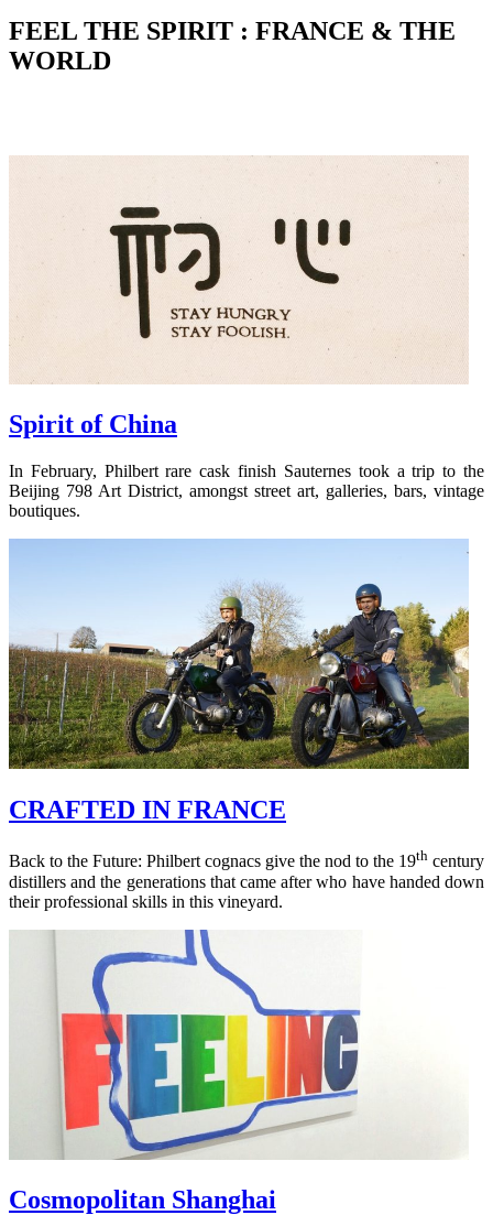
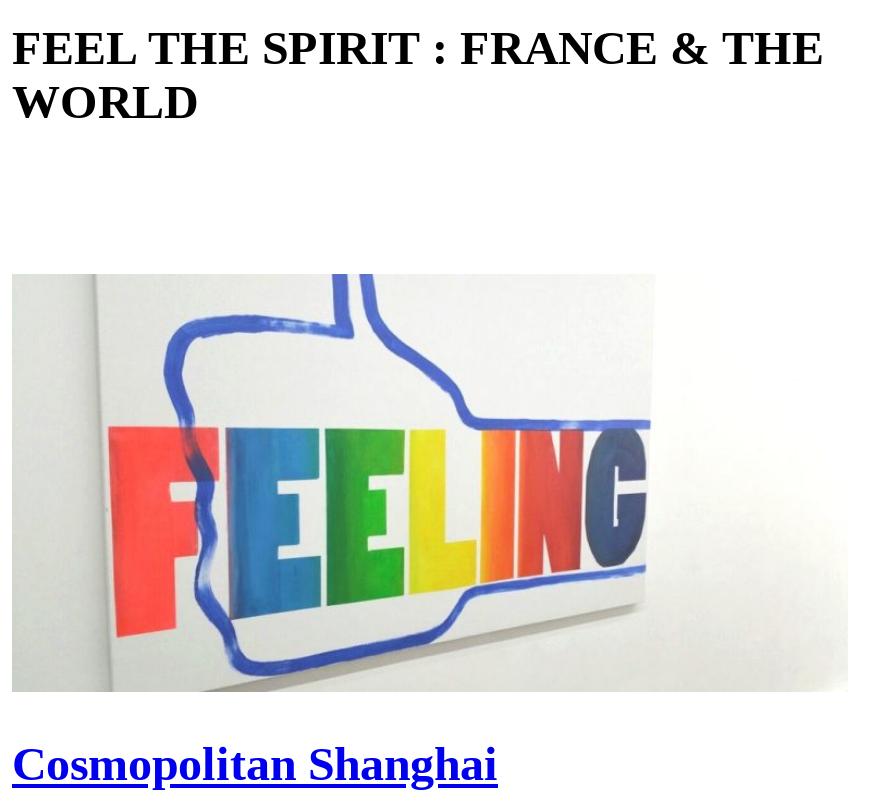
[9,155,484,520] [image] | Spirit of China | In February, Philbert rare cask finish Sauternes took a trip to the | Beijing 798 Art District, amongst street art, galleries, bars, vintage | boutiques. -> none
[8,539,484,910] [image] | CRAFTED IN FRANCE | Back to the Future: Philbert cognacs give the nod to the 19th century | distillers and the generations that came after who have handed down | their professional skills in this vineyard. -> none

